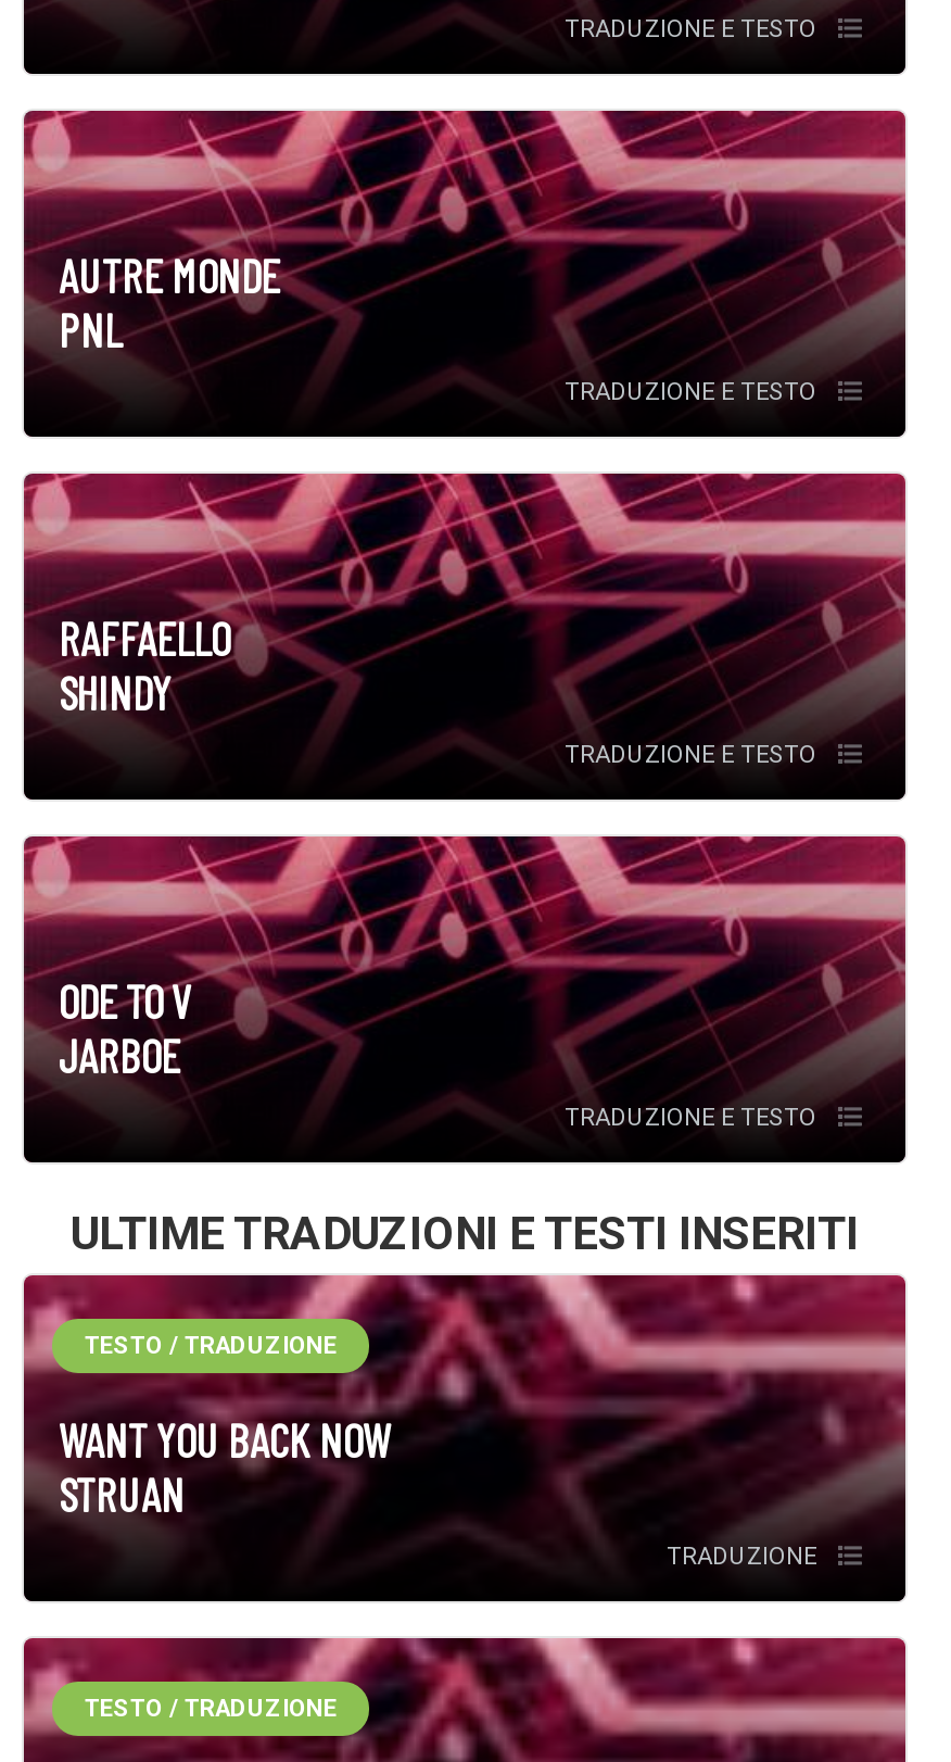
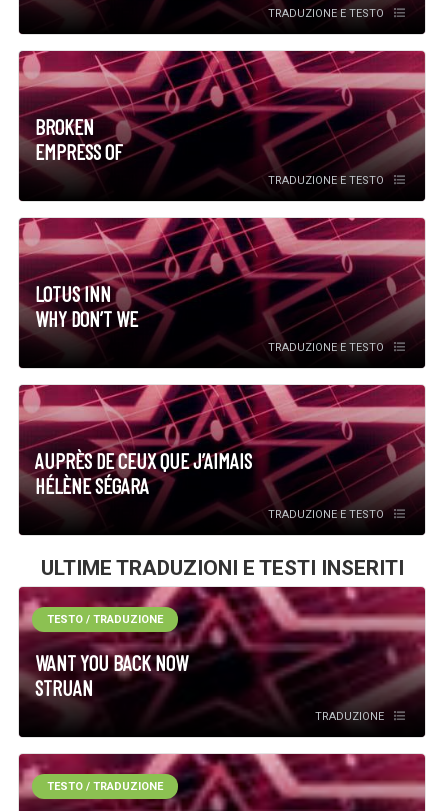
[59,248,280,356] AUTRE MONDE | PNL -> [35,114,123,164] BROKEN | EMPRESS OF
[59,611,230,719] RAFFAELLO | SHINDY -> [35,281,138,331] LOTUS INN | WHY DON’T WE
[59,973,191,1082] ODE TO V | JARBOE -> [35,448,252,498] AUPRÈS DE CEUX QUE J’AIMAIS | HÉLÈNE SÉGARA

